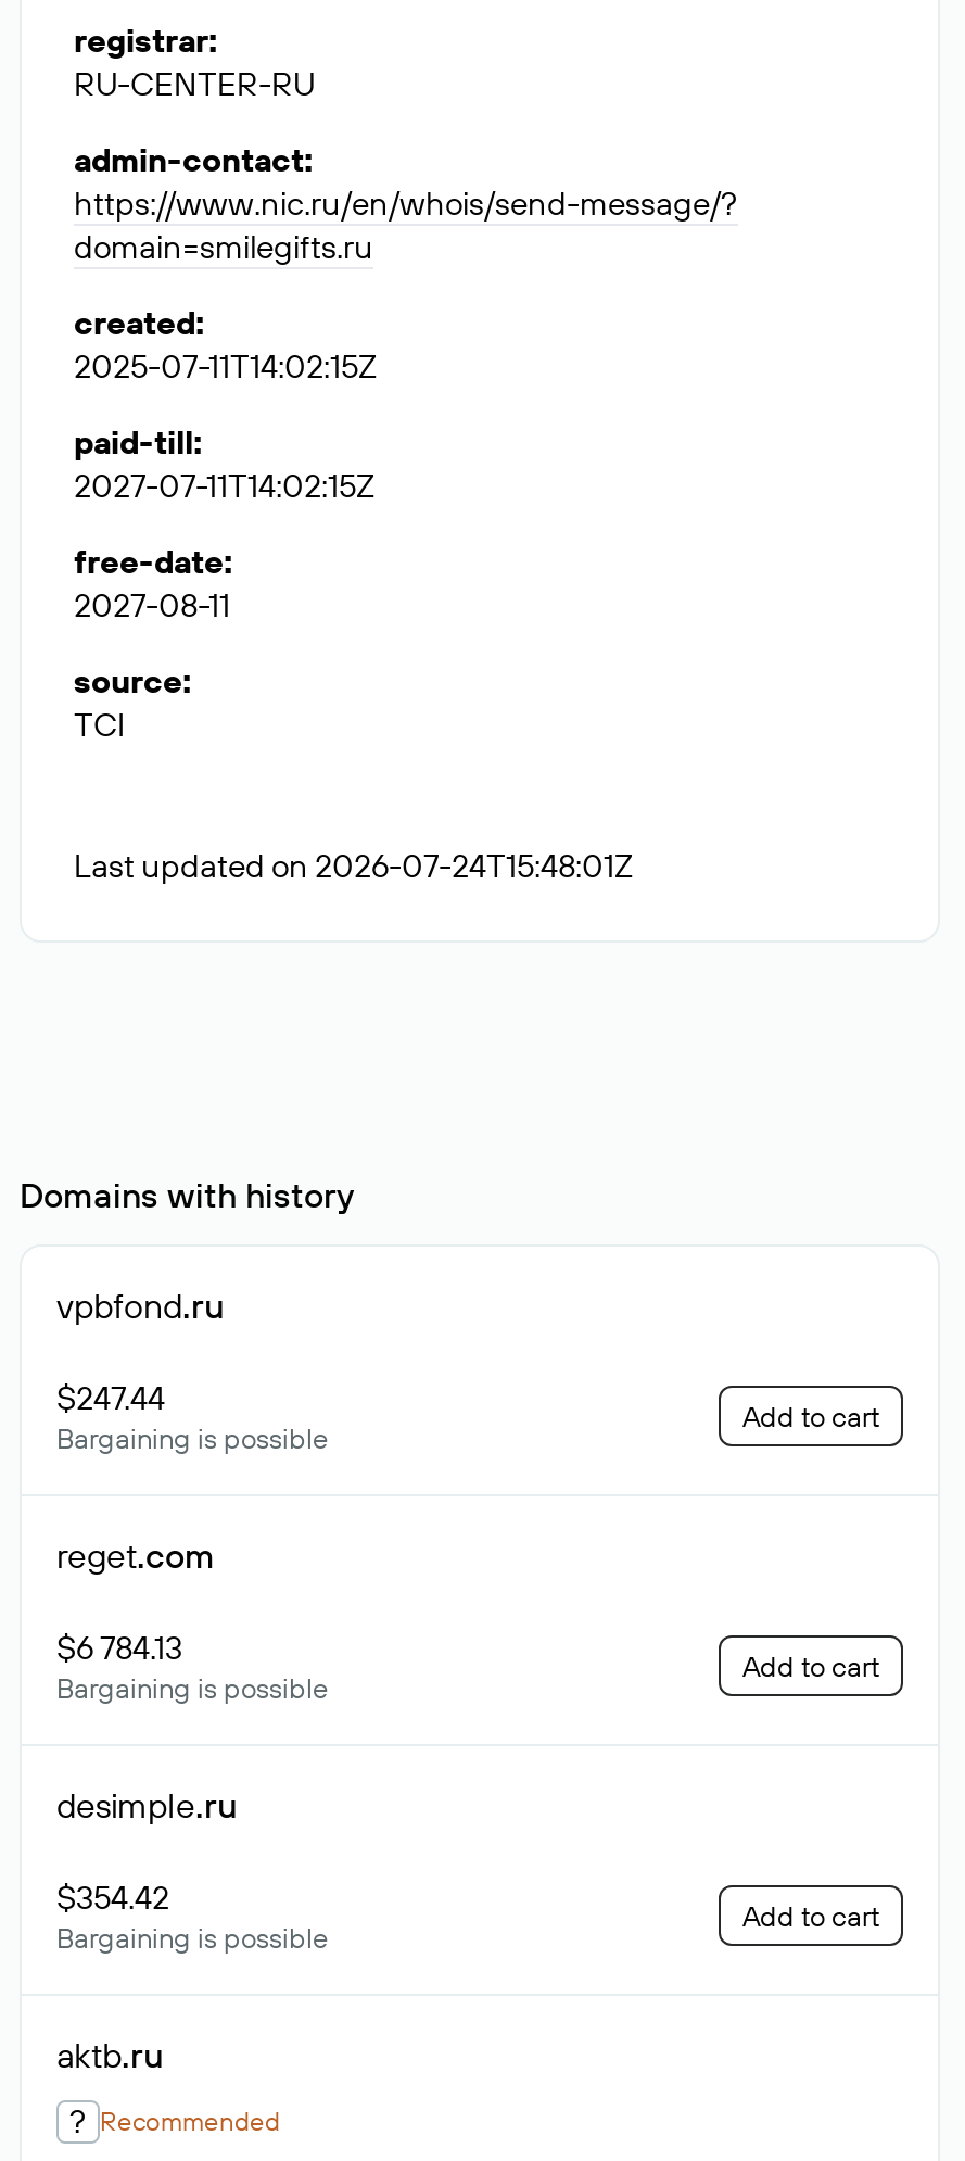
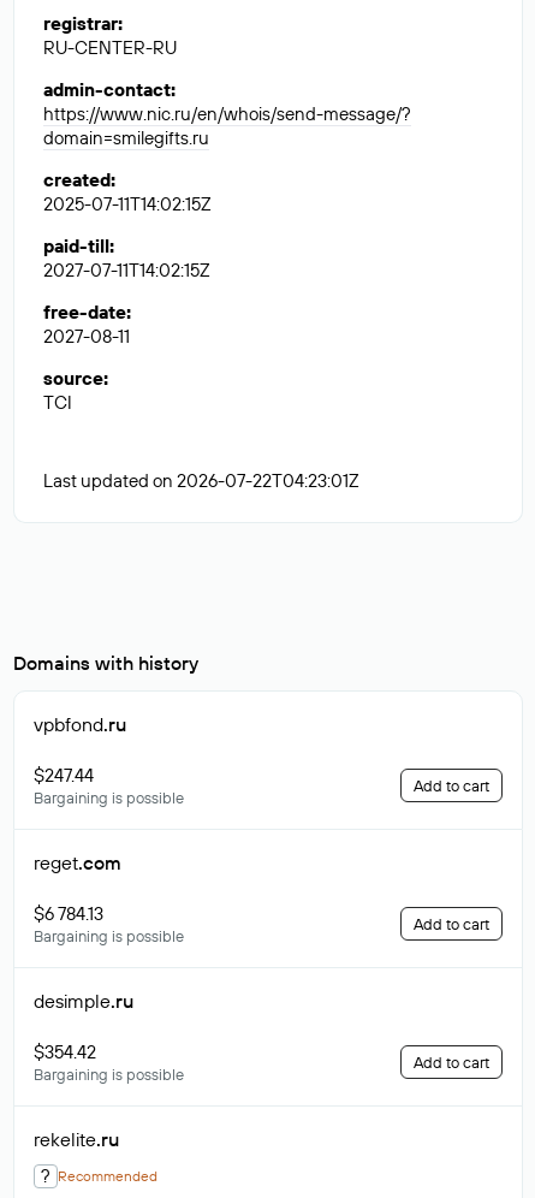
[74,845,634,886] Last updated on 2026-07-24T15:48:01Z -> [43,469,359,492] Last updated on 2026-07-22T04:23:01Z
[56,2033,163,2076] aktb.ru -> [34,1127,119,1151] rekelite.ru

